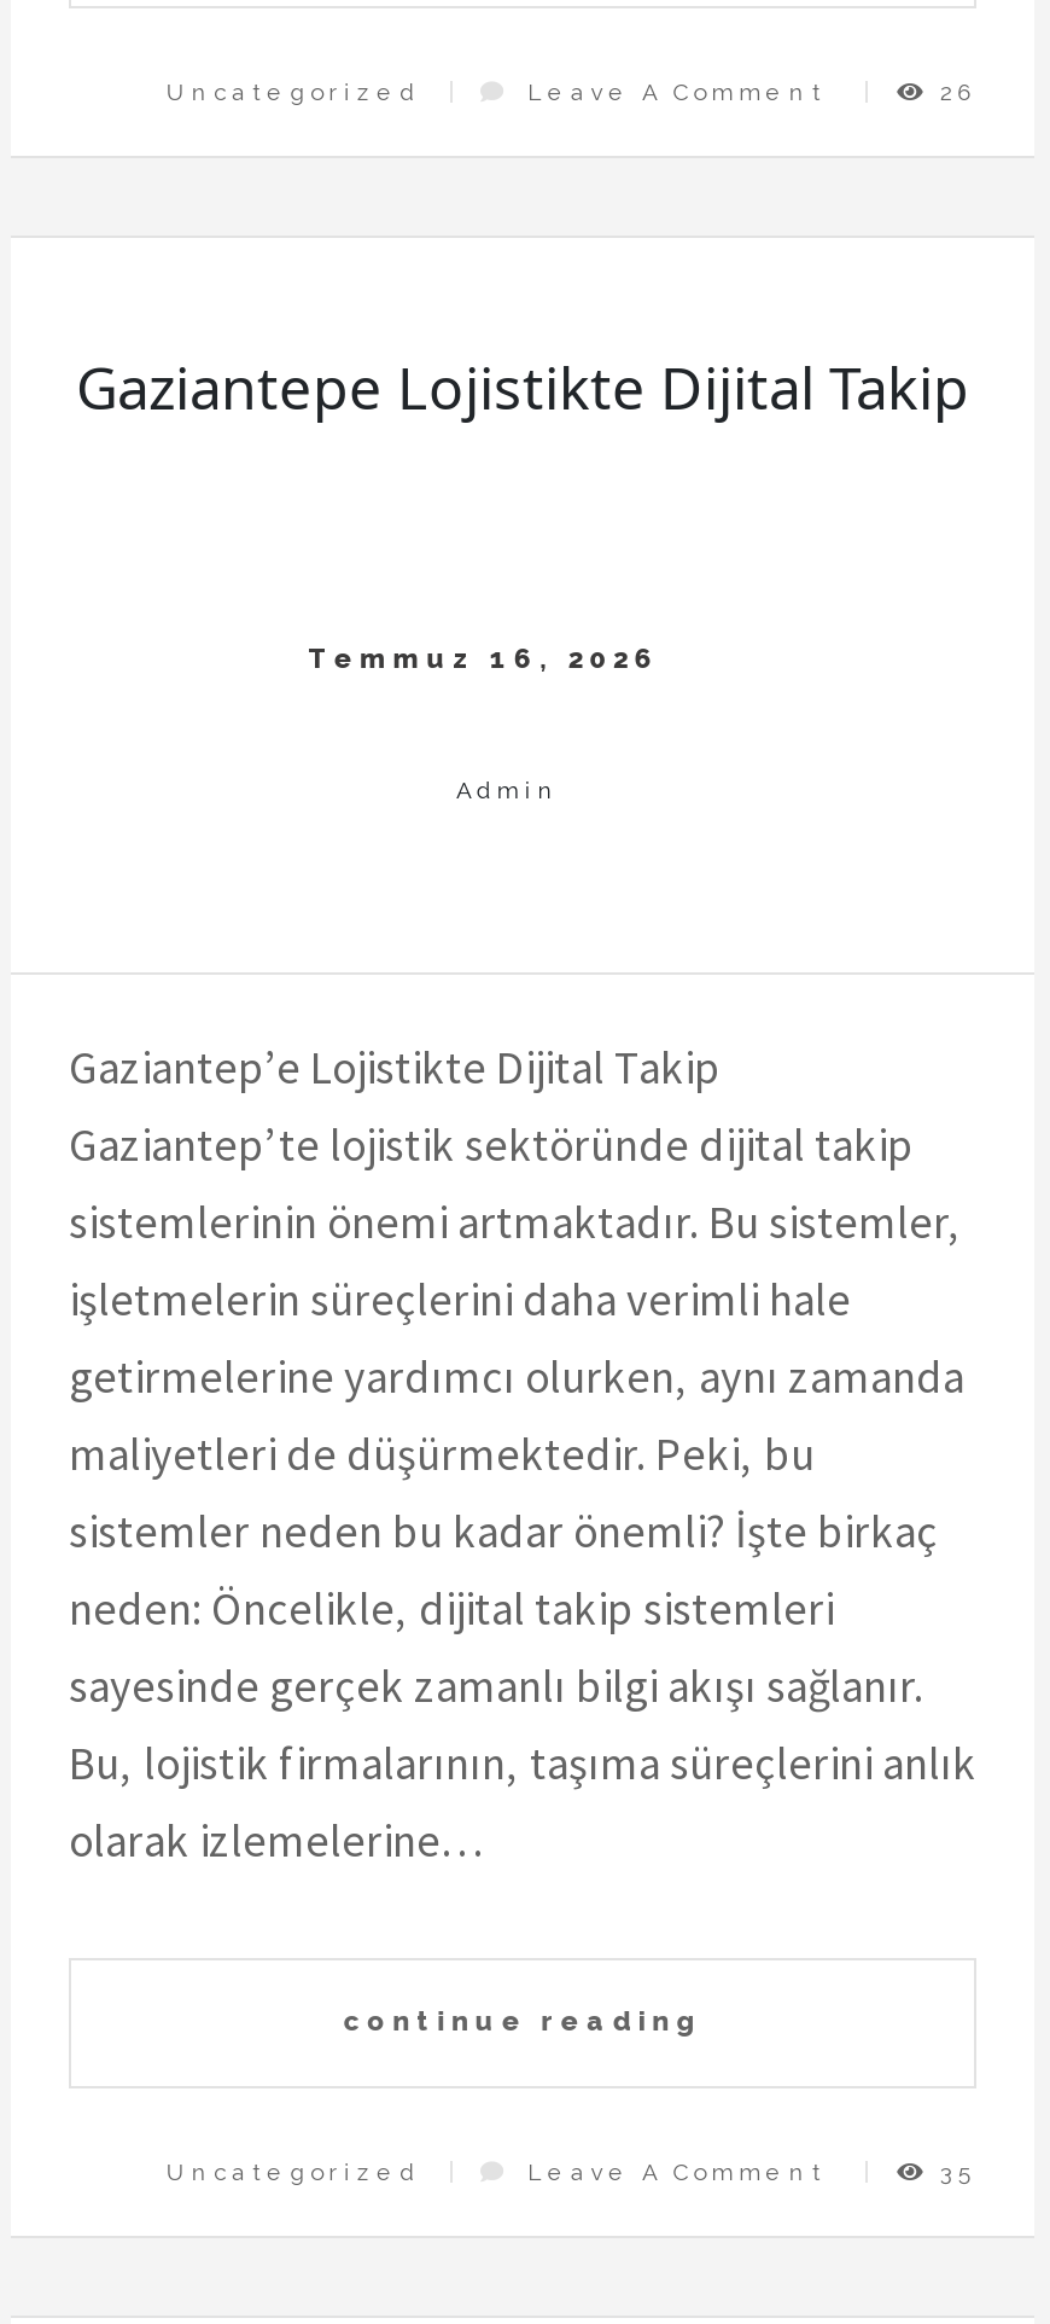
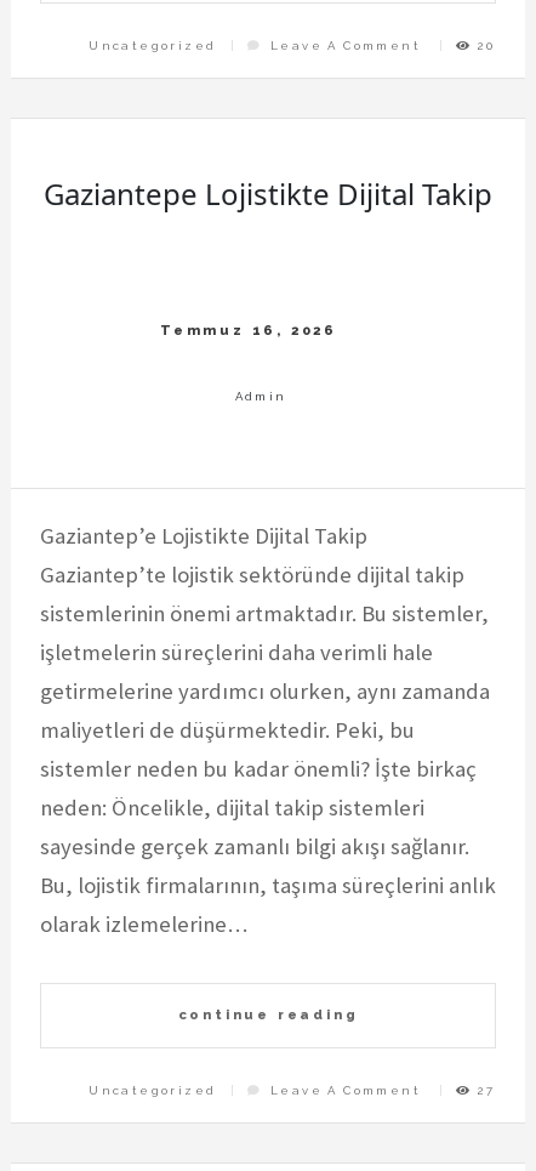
[929,78,976,104] 26 -> [472,38,496,52] 20
[929,2158,976,2184] 35 -> [472,1083,496,1096] 27

